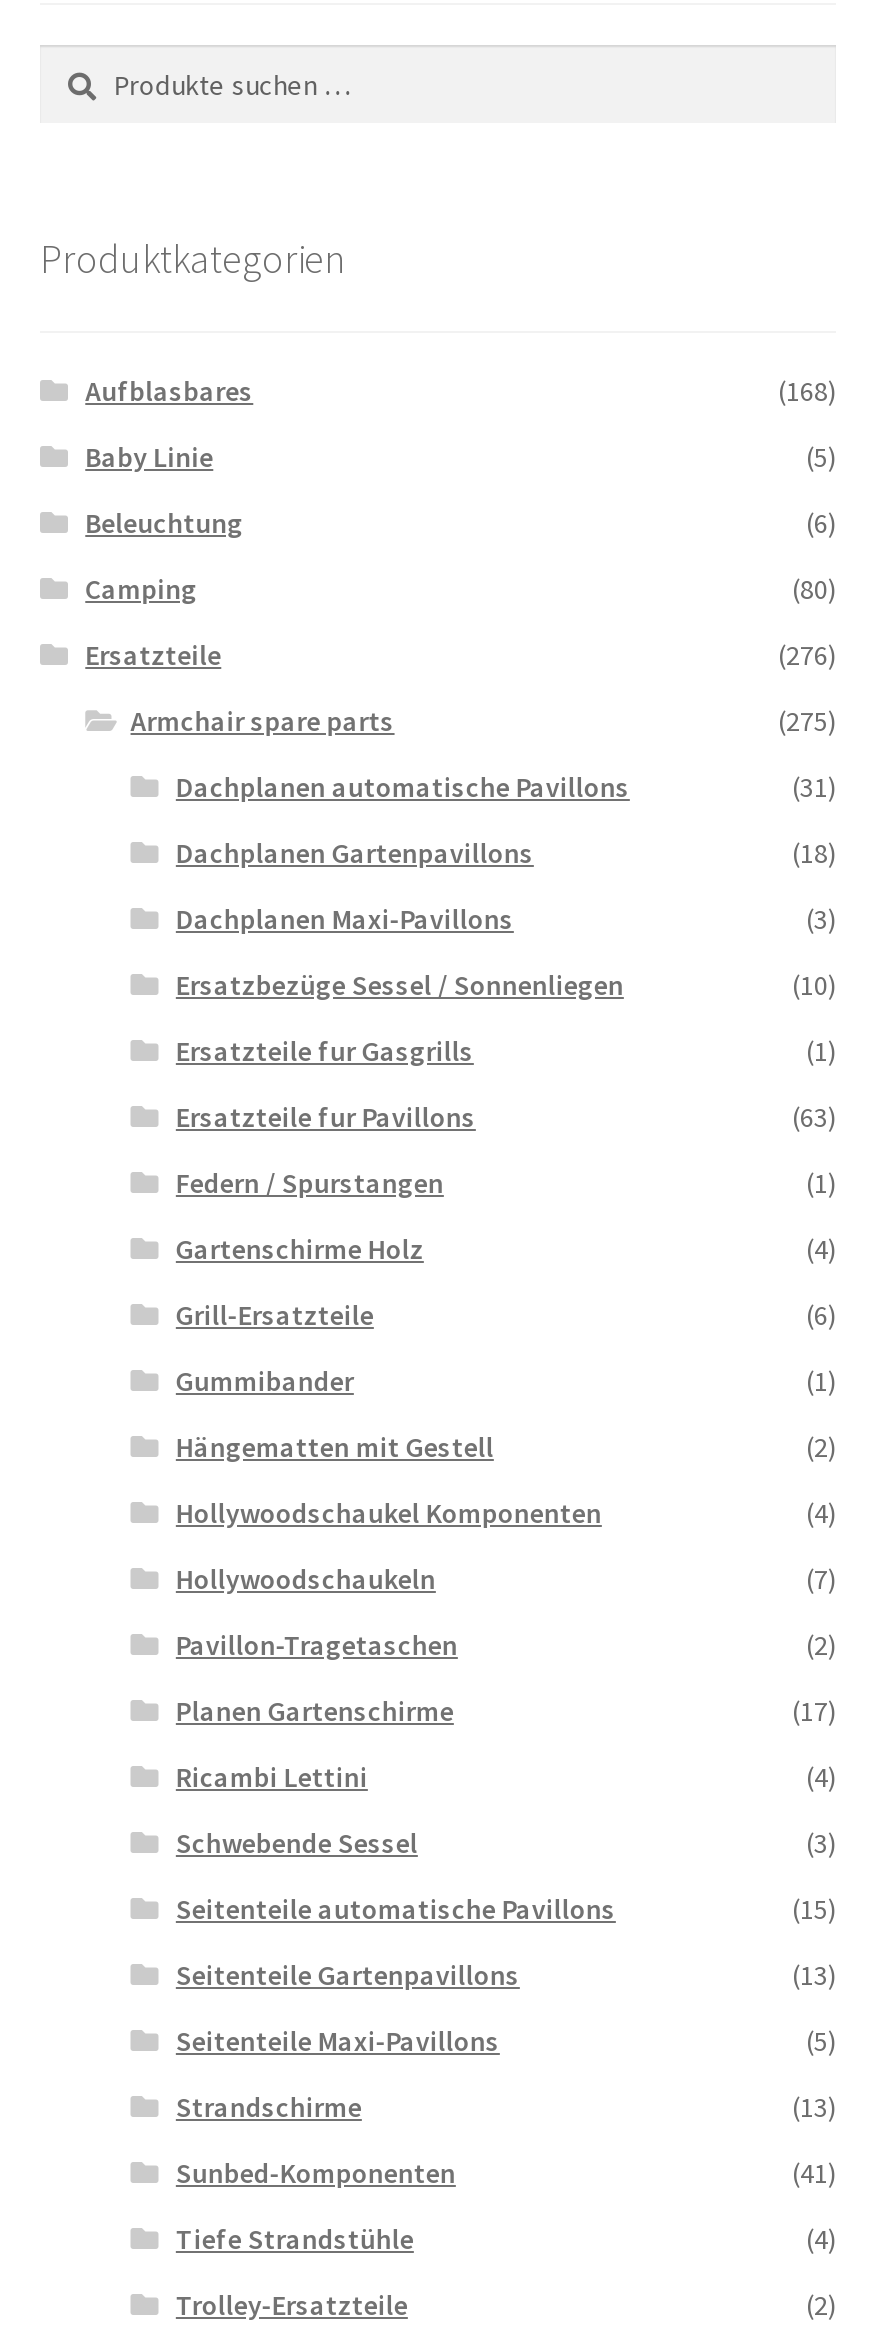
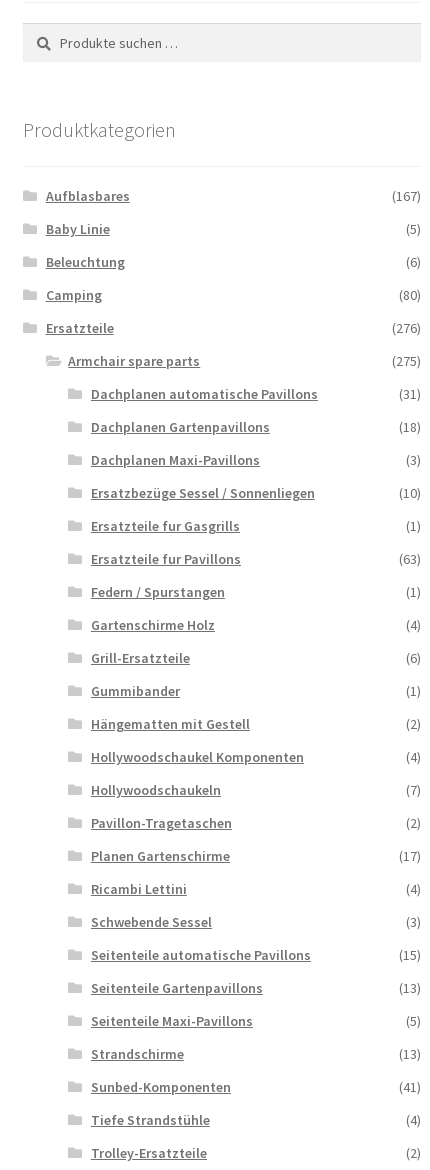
[778,373,836,409] (168) -> [392,187,421,205] (167)

